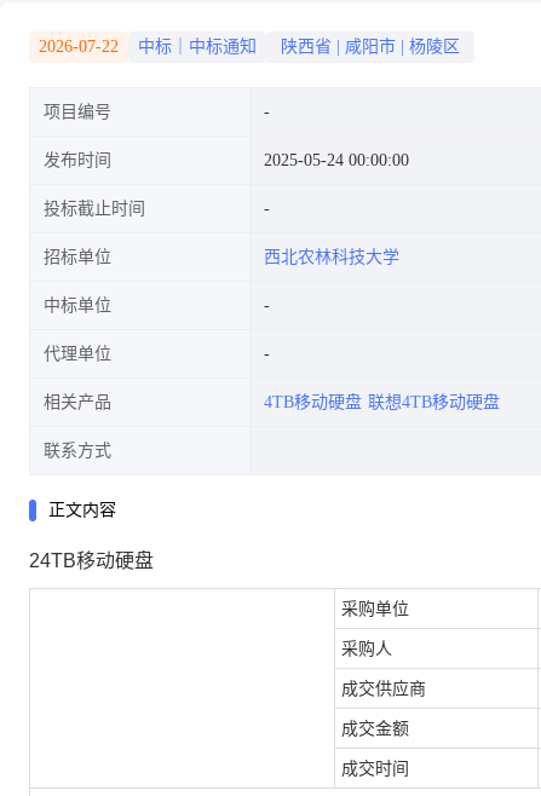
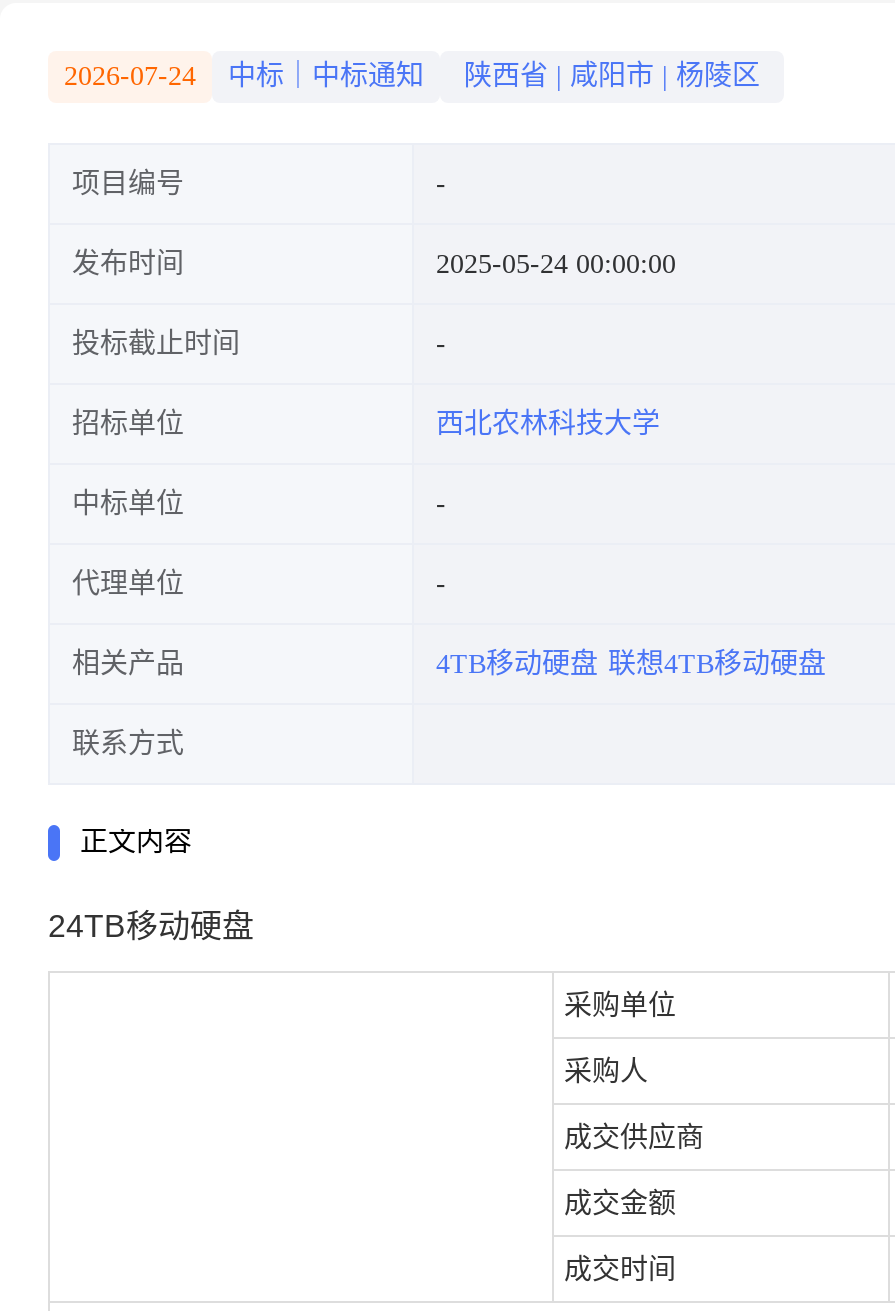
[39,38,119,56] 2026-07-22 -> [64,61,196,91] 2026-07-24

